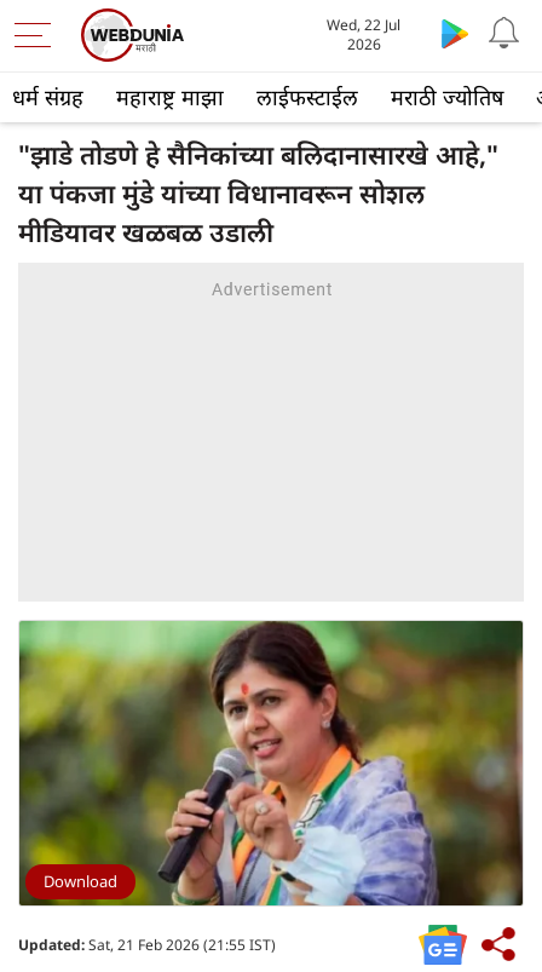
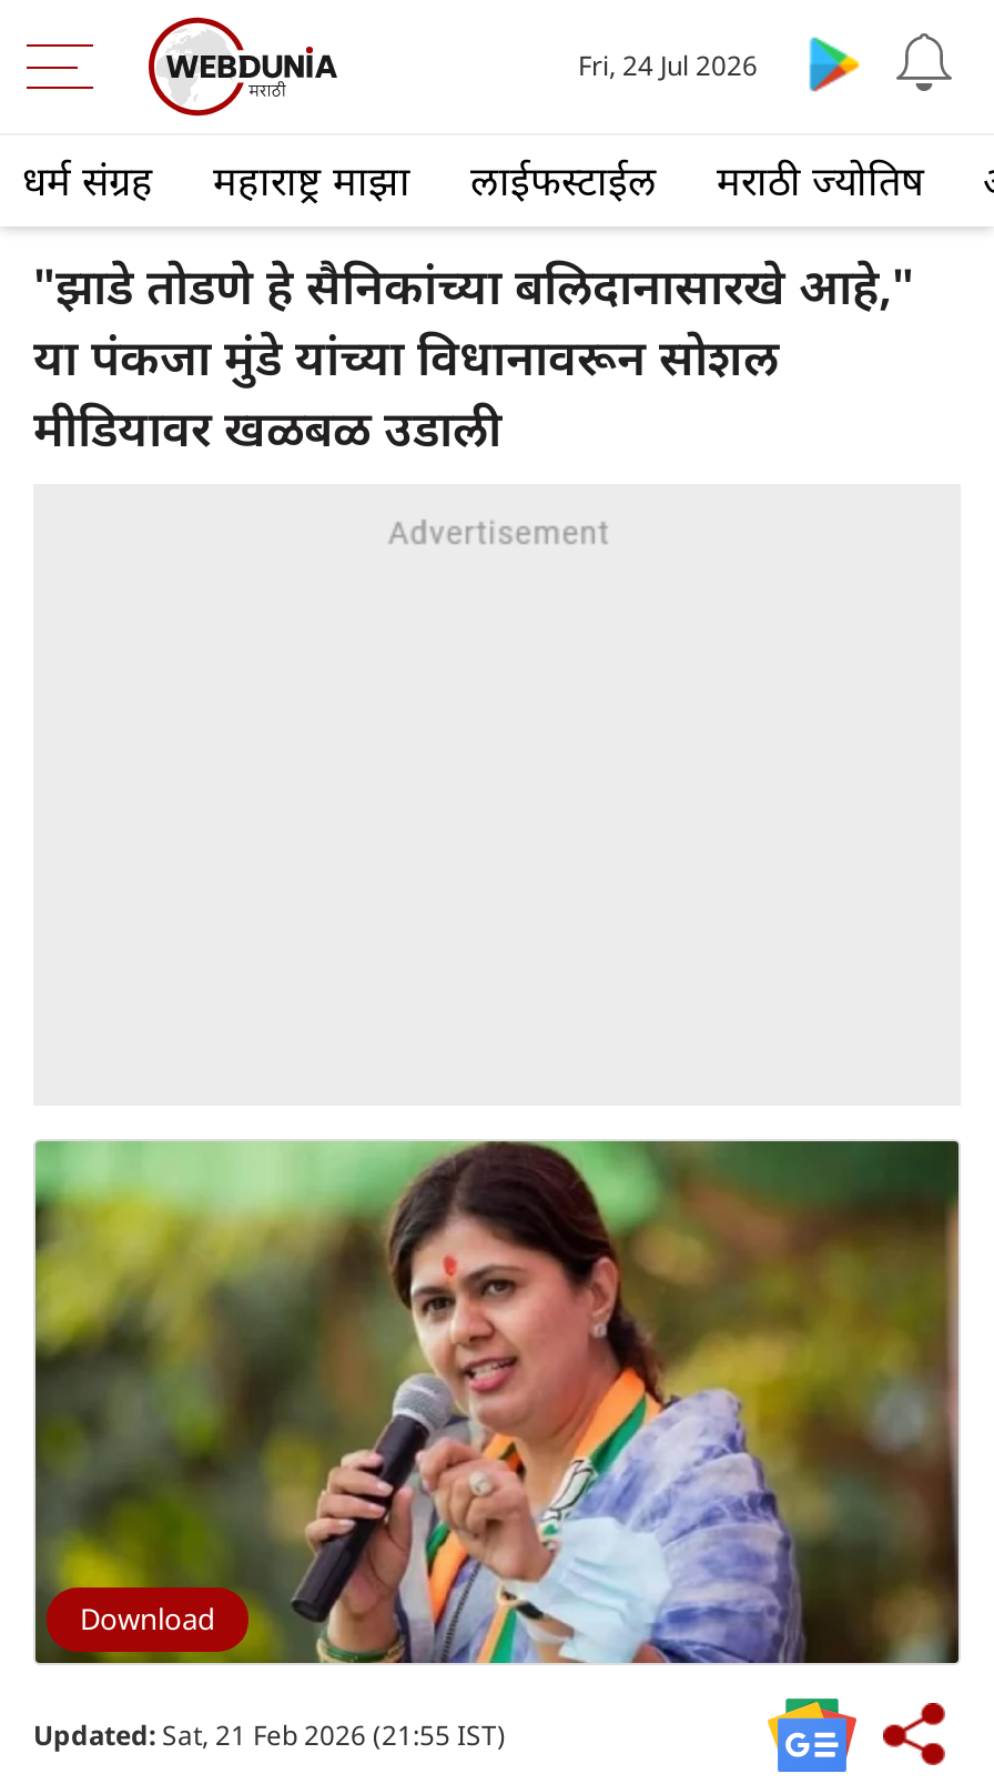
[327,15,401,54] Wed, 22 Jul | 2026 -> [578,47,758,84] Fri, 24 Jul 2026

